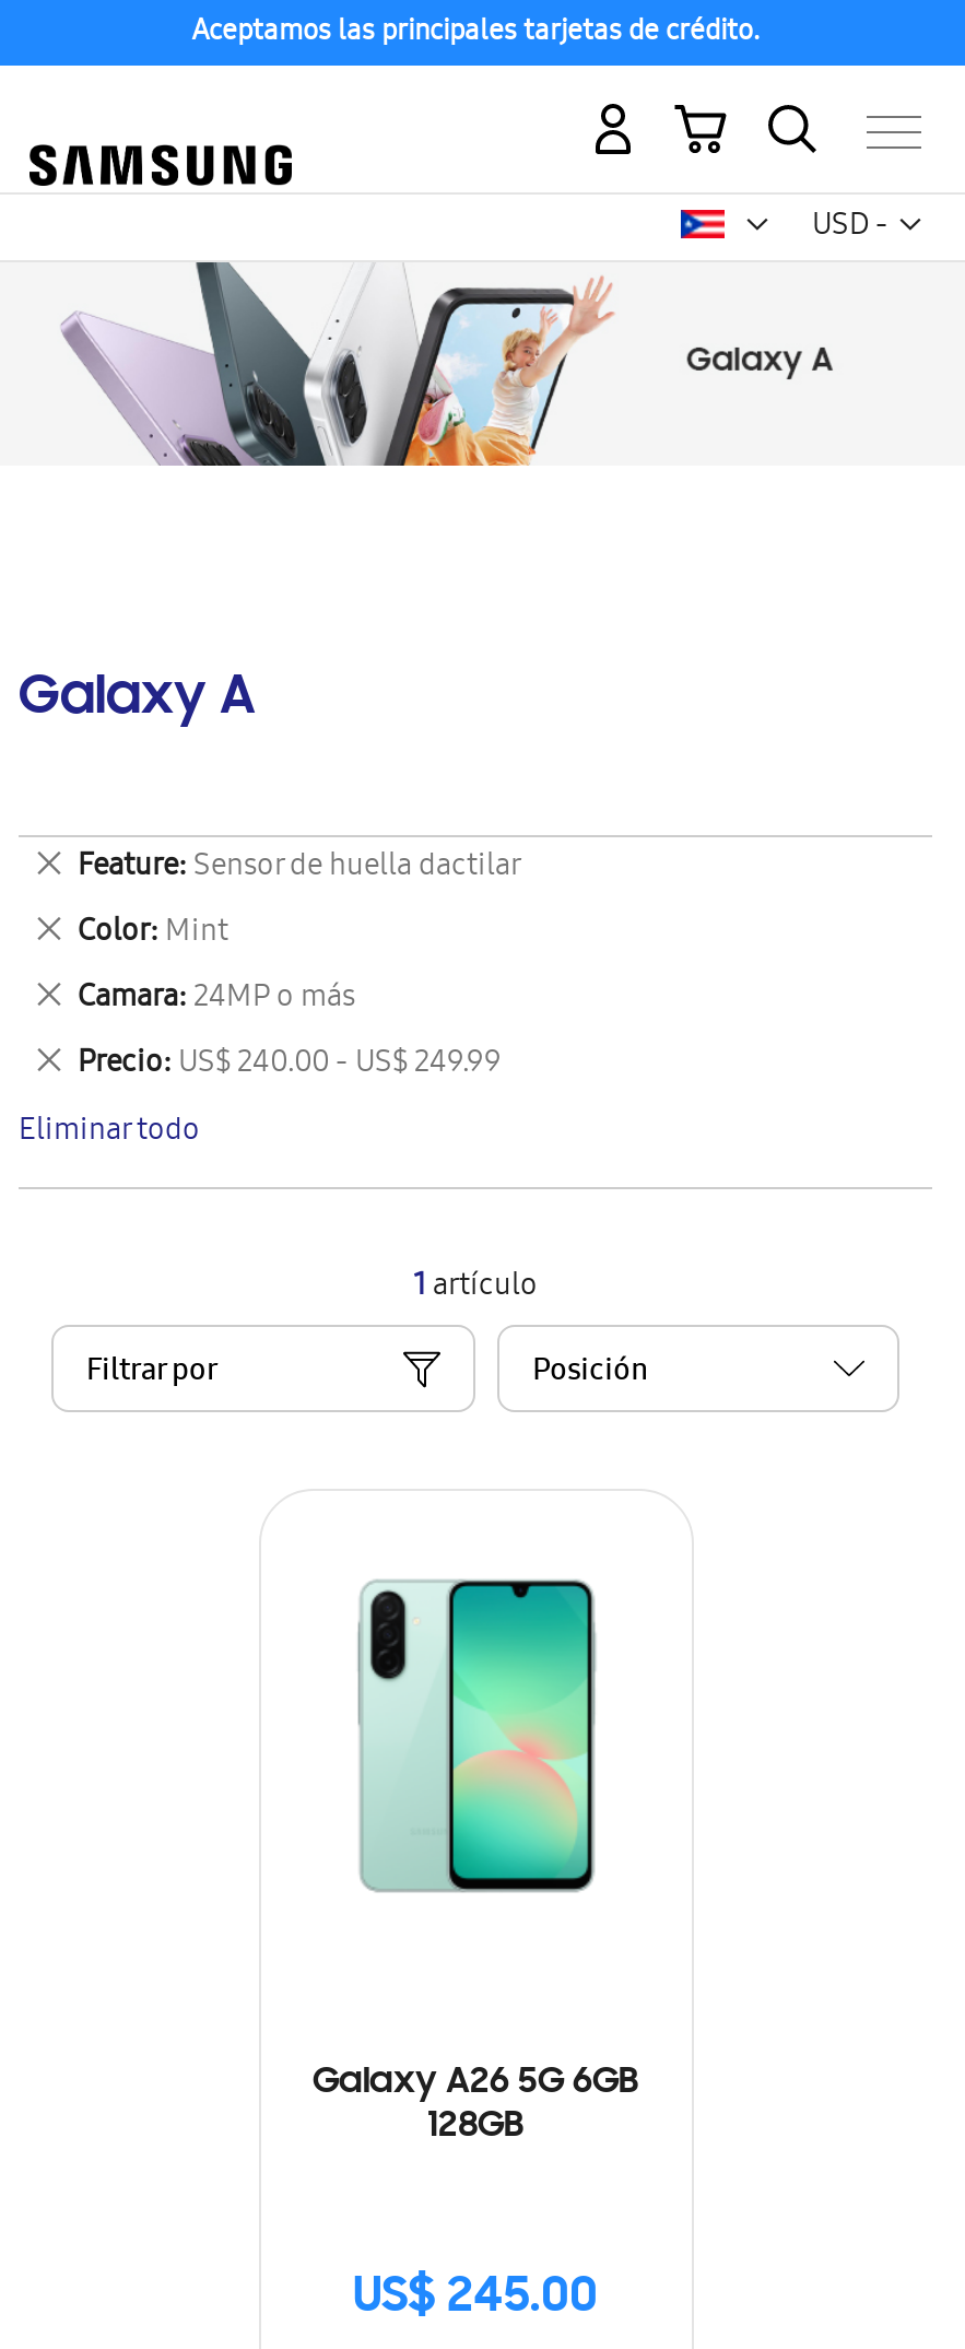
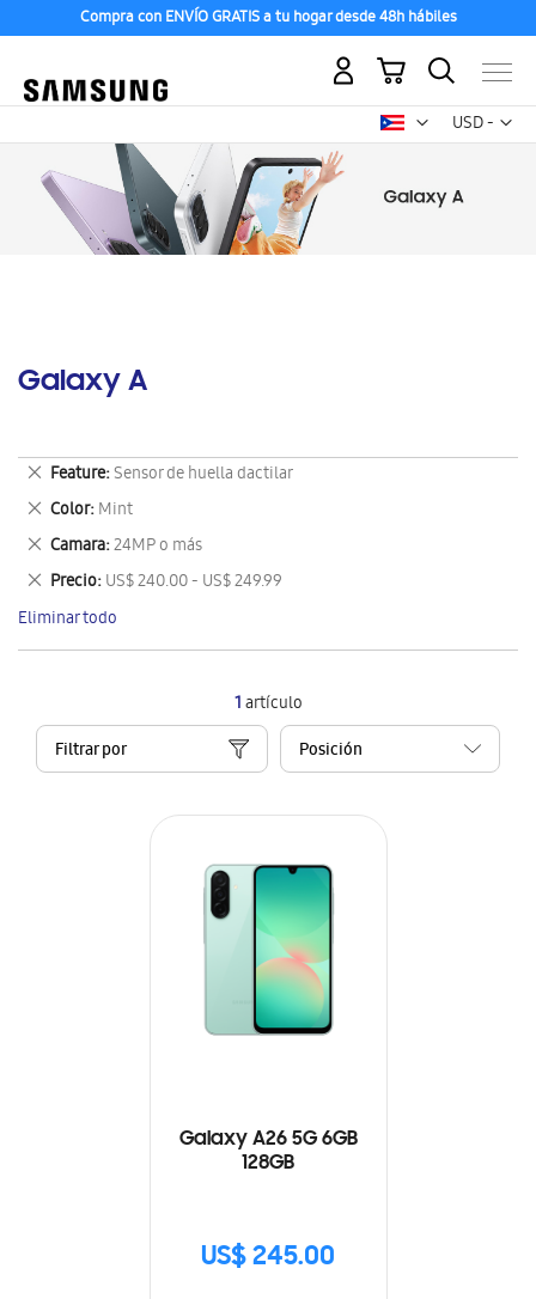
[191,11,760,57] Aceptamos las principales tarjetas de crédito. -> [80,6,456,31] Compra con ENVÍO GRATIS a tu hogar desde 48h hábiles

